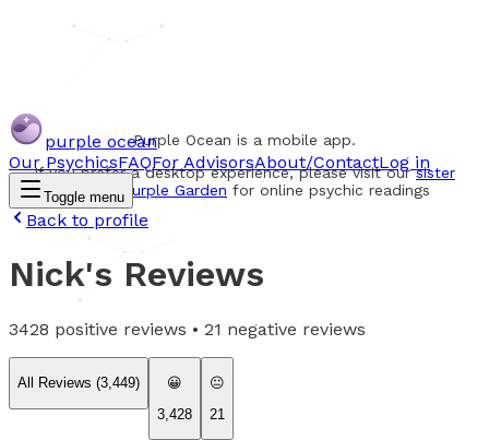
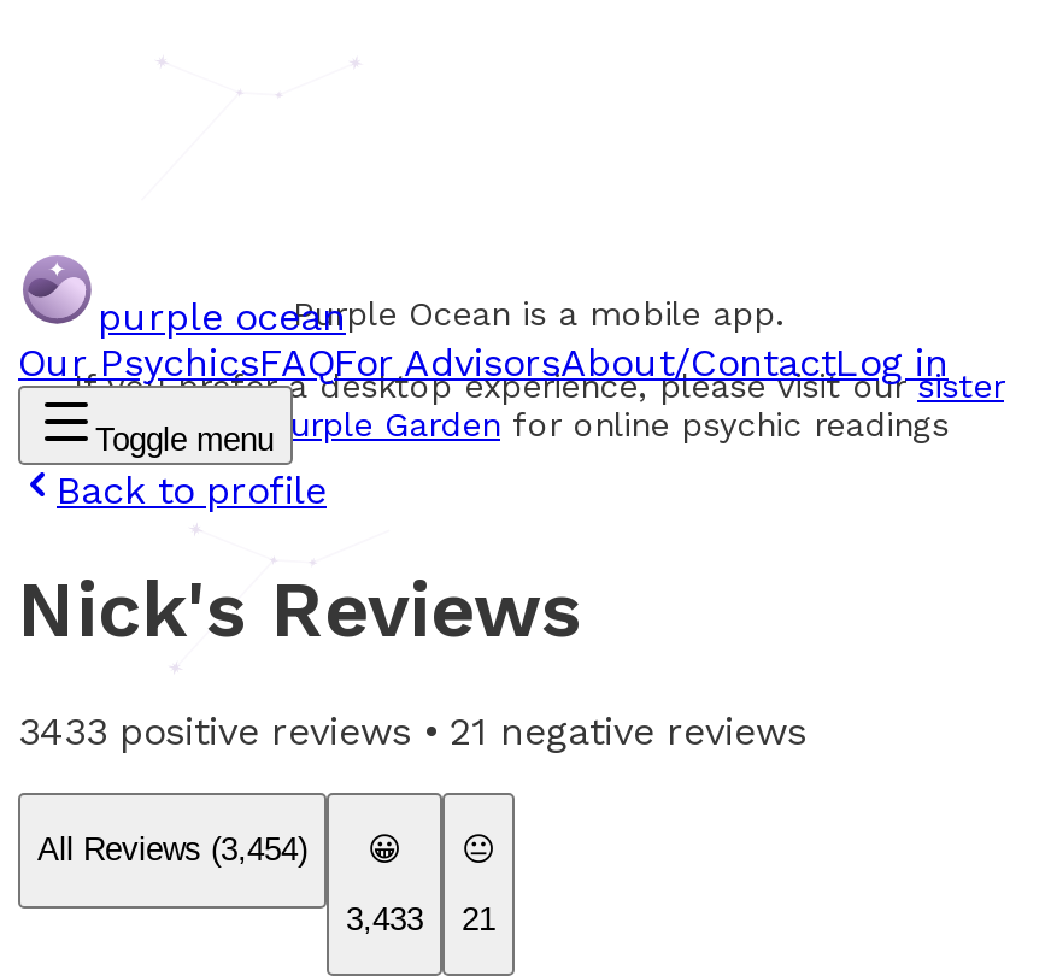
[9,319,366,339] 3428 positive reviews • 21 negative reviews -> [18,708,806,754] 3433 positive reviews • 21 negative reviews
[17,375,140,391] All Reviews (3,449) -> [37,832,307,868] All Reviews (3,454)
[157,406,225,422] 3,428 21 -> [346,900,495,936] 3,433 21

